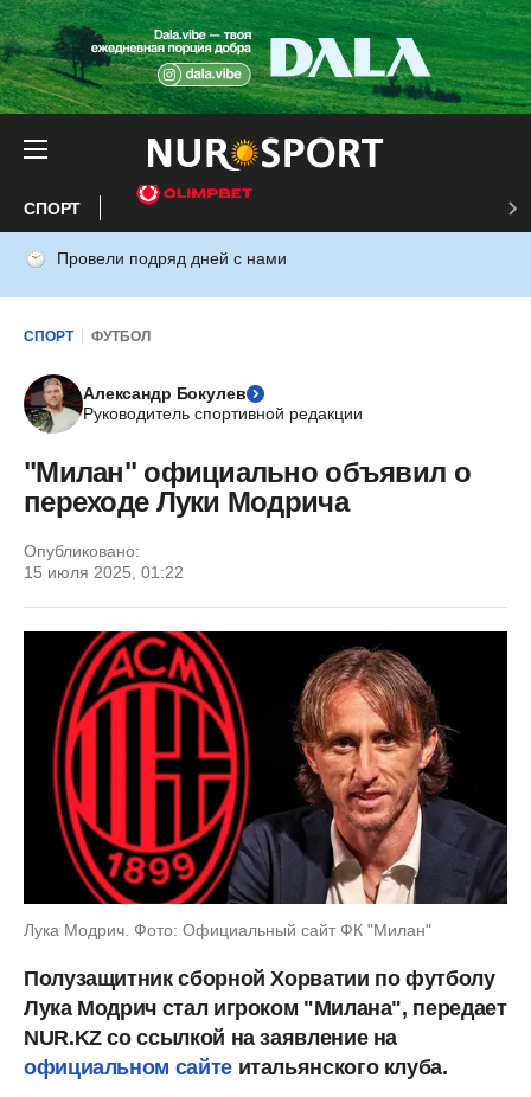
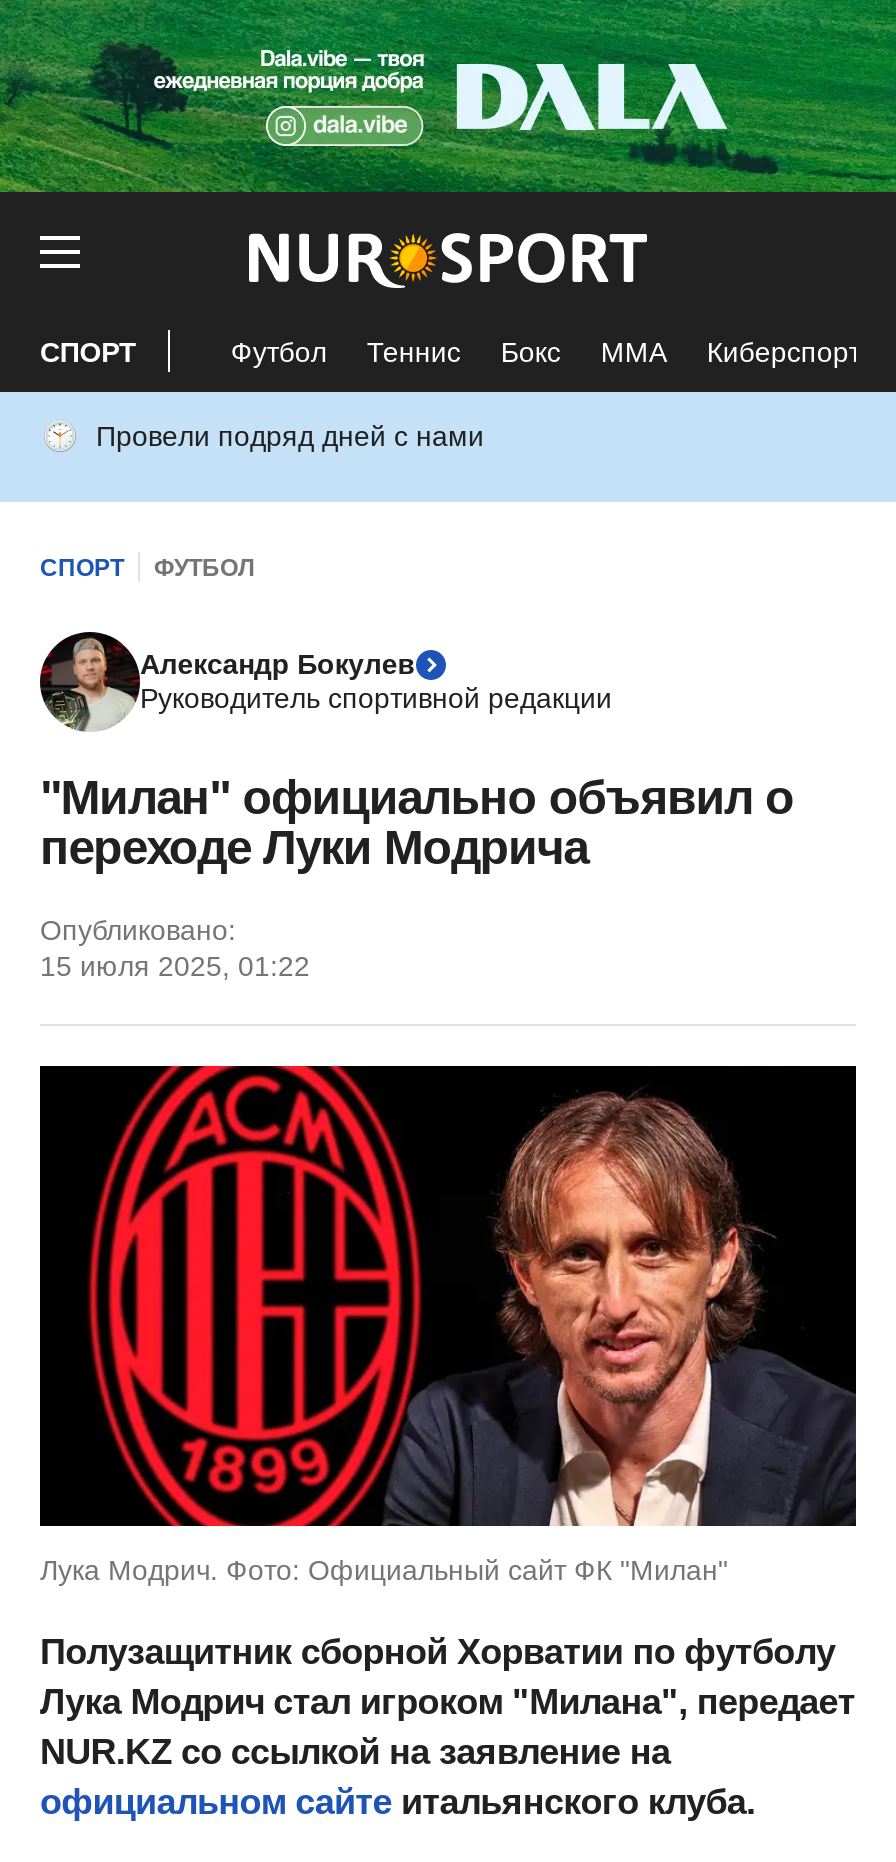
none -> [231,335,861,367] Футбол | Теннис | Бокс | ММА | Киберспорт

